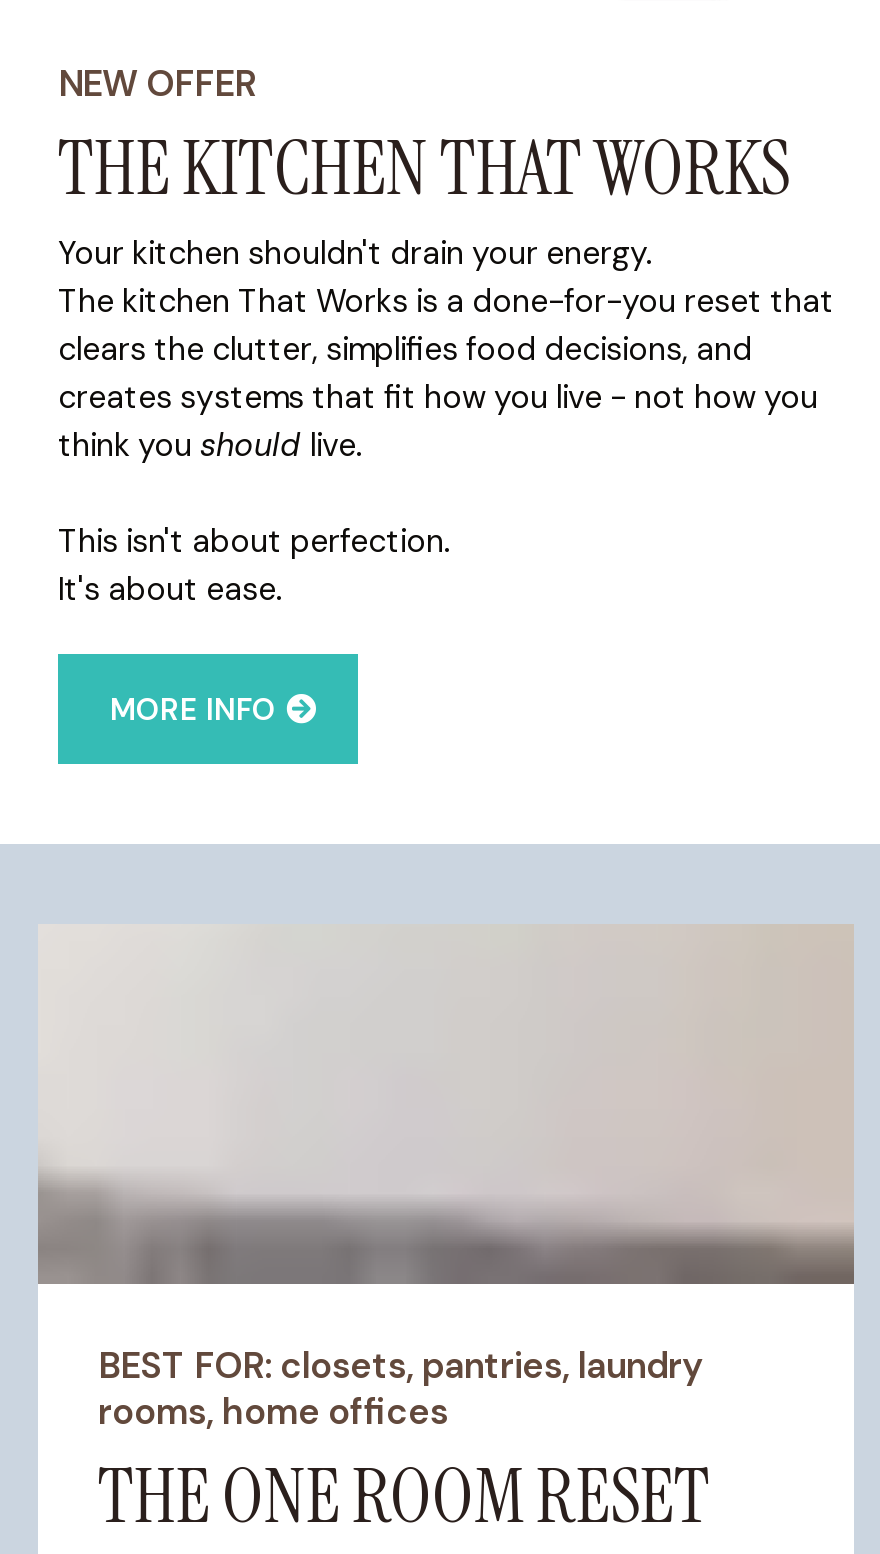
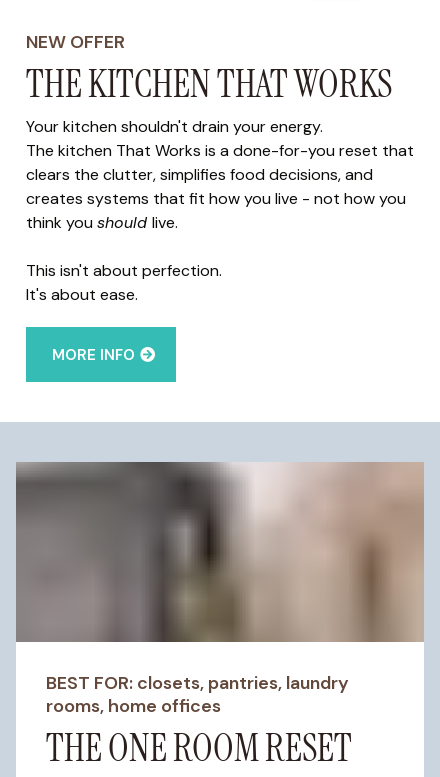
[38,924,854,1284] [image] -> [15,461,424,642] [image]

